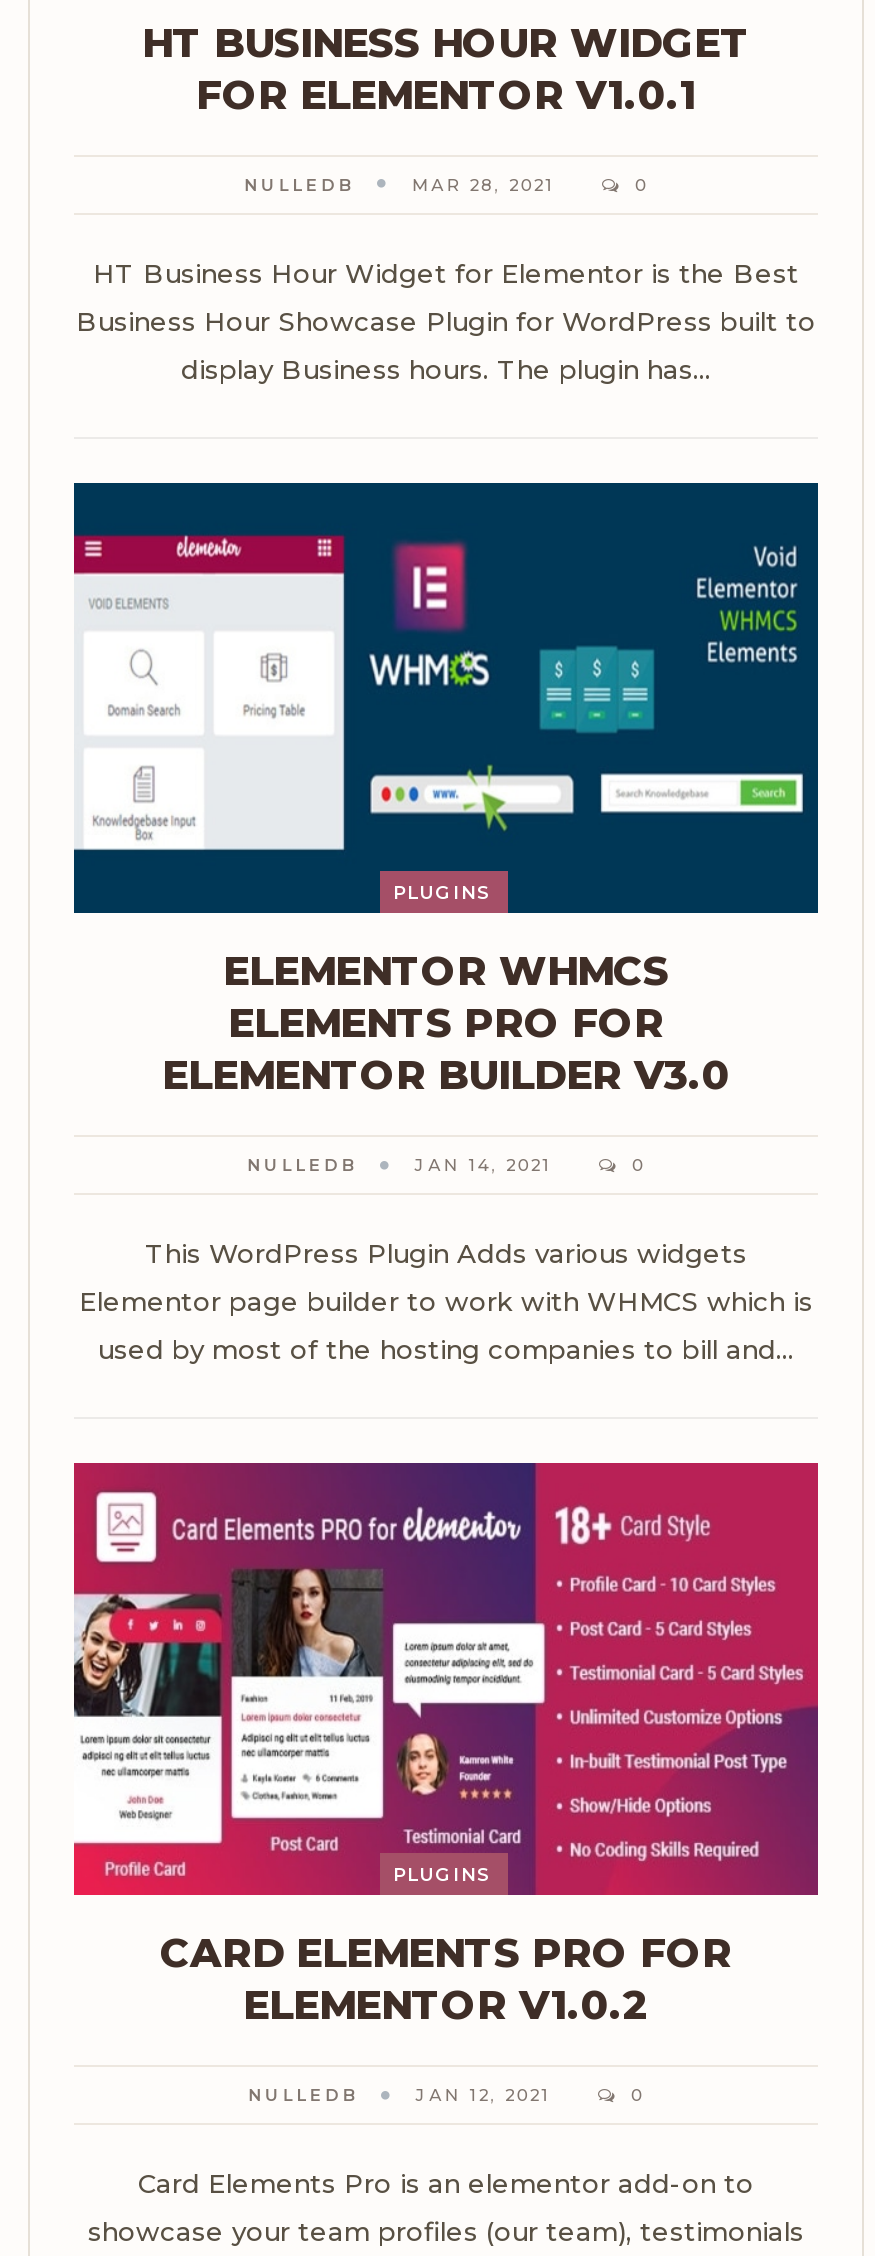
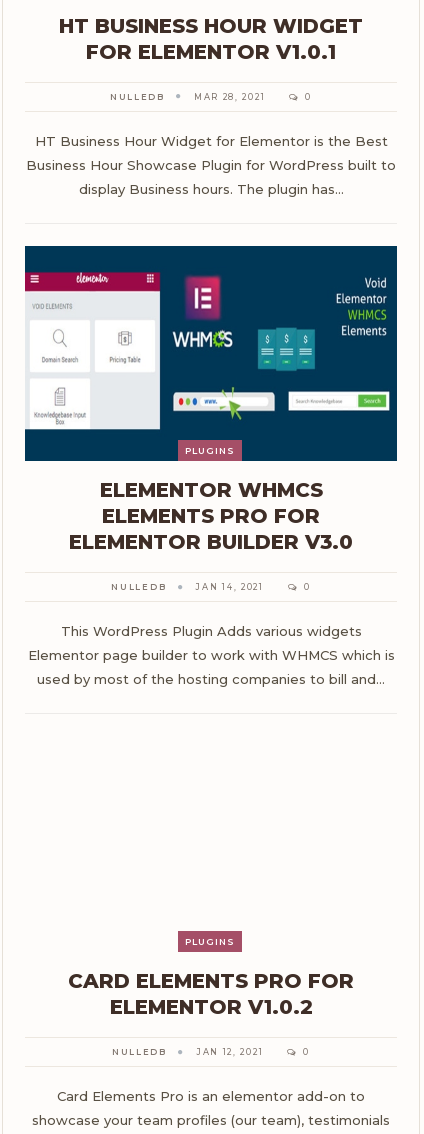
[72,1461,820,1897] [image] -> none

